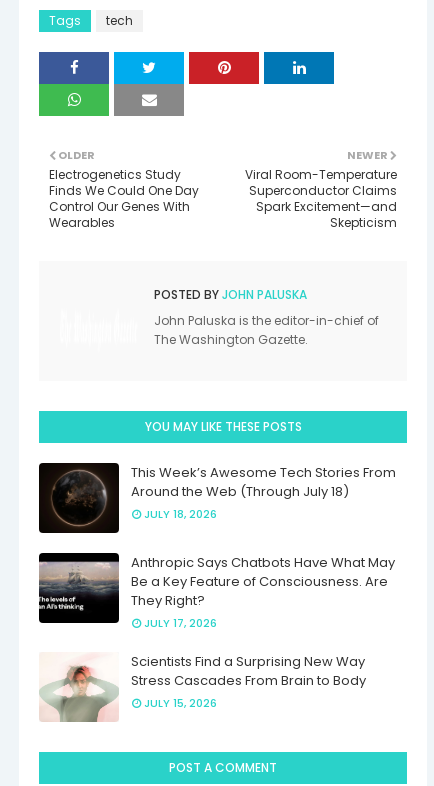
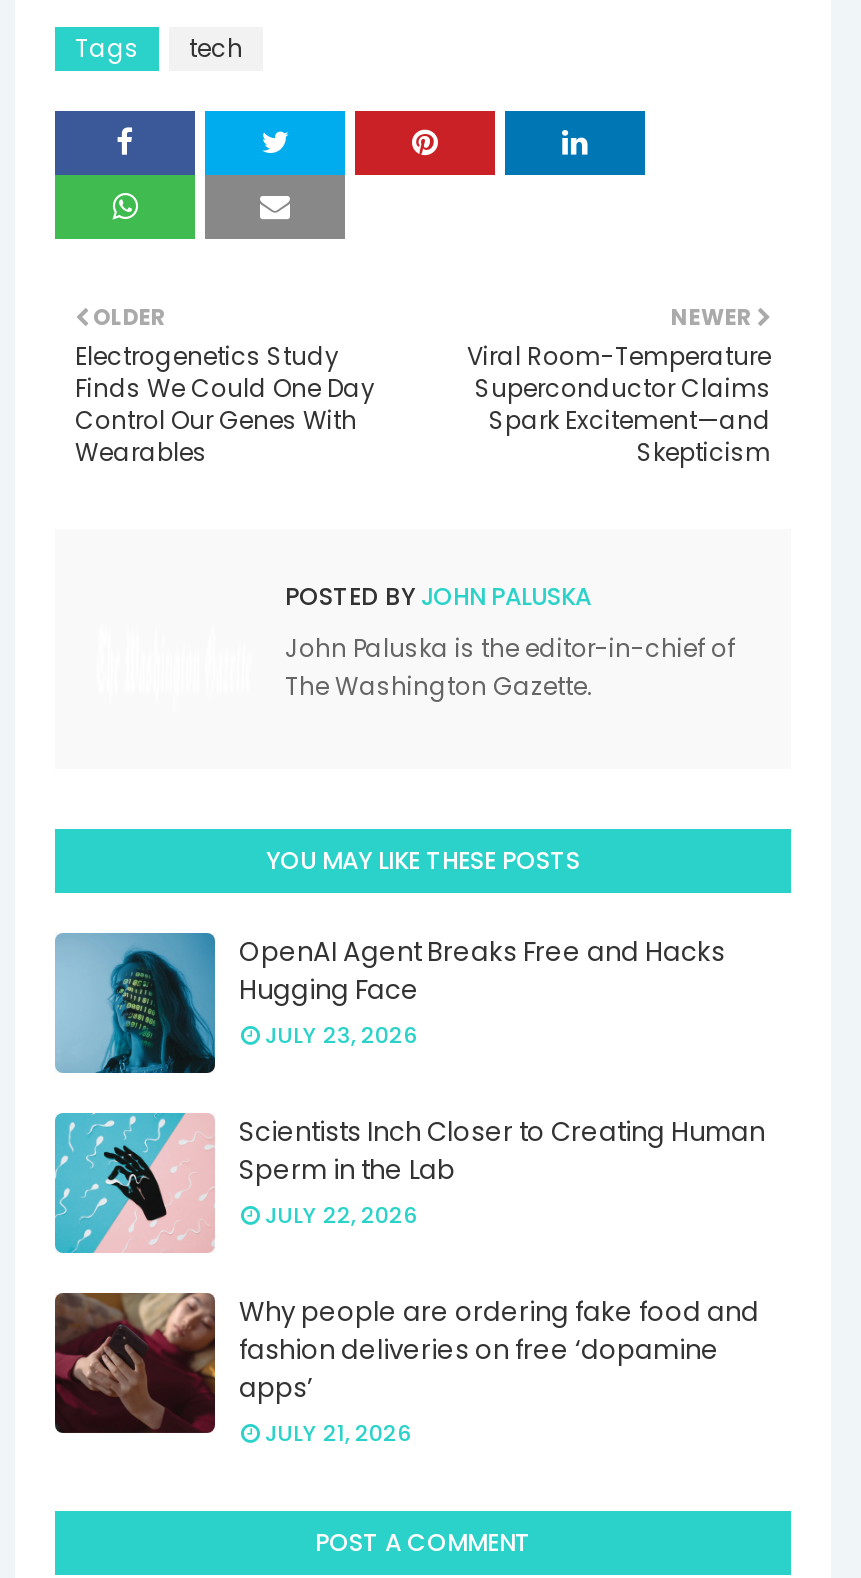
[38,462,396,534] [image] | This Week’s Awesome Tech Stories From | Around the Web (Through July 18) | JULY 18, 2026 -> [55,931,725,1075] [image] | OpenAI Agent Breaks Free and Hacks | Hugging Face | JULY 23, 2026
[38,552,395,631] [image] | Anthropic Says Chatbots Have What May | Be a Key Feature of Consciousness. Are | They Right? | JULY 17, 2026 -> [53,1111,765,1255] [image] | Scientists Inch Closer to Creating Human | Sperm in the Lab | JULY 22, 2026
[39,643,366,723] [image] | Scientists Find a Surprising New Way | Stress Cascades From Brain to Body | JULY 15, 2026 -> [53,1291,759,1451] [image] | Why people are ordering fake food and | fashion deliveries on free ‘dopamine | apps’ | JULY 21, 2026

